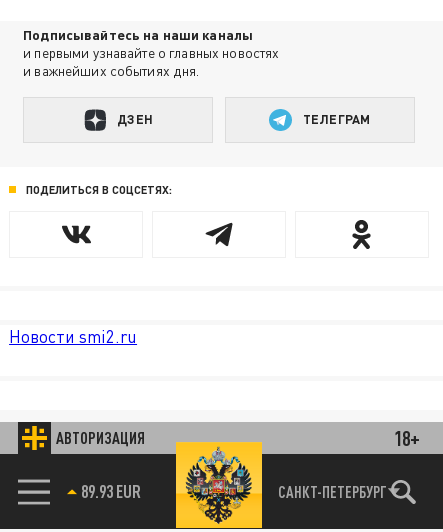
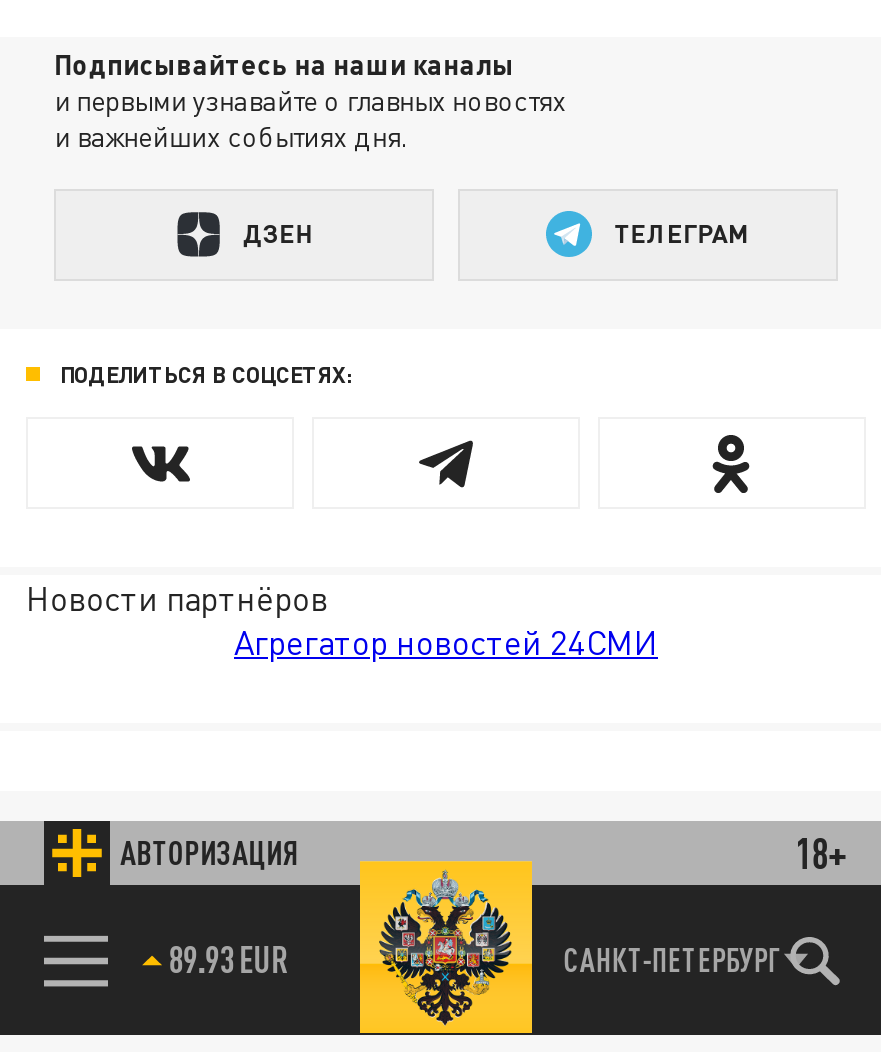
[9,326,137,347] Новости smi2.ru -> [26,578,658,664] Новости партнёров | Агрегатор новостей 24СМИ

